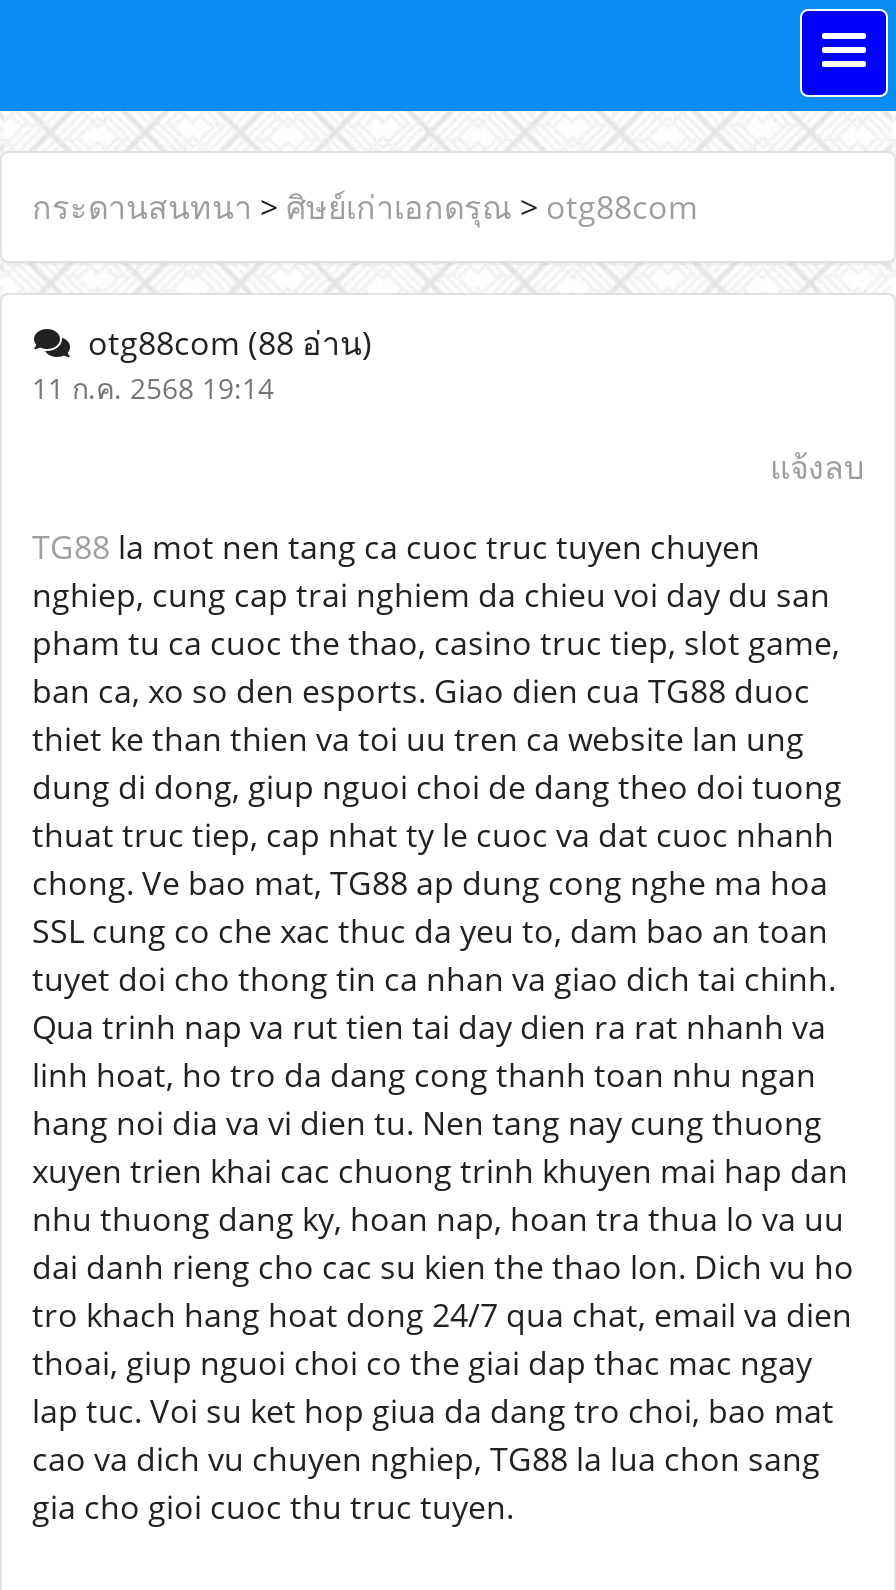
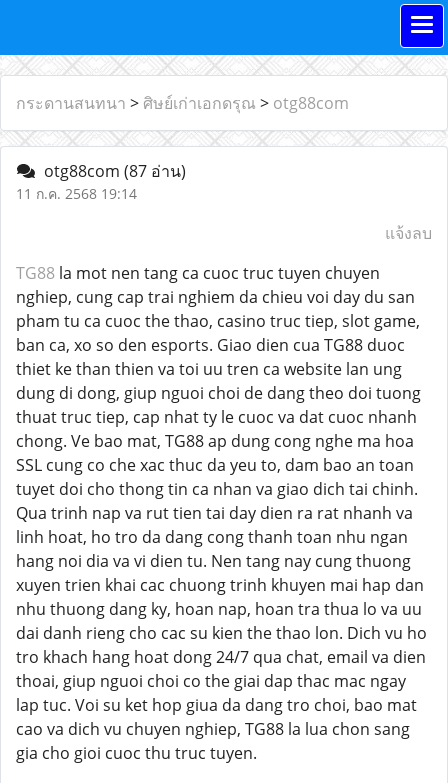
[72,321,372,365] otg88com (88 อ่าน) -> [36,160,186,182] otg88com (87 อ่าน)

